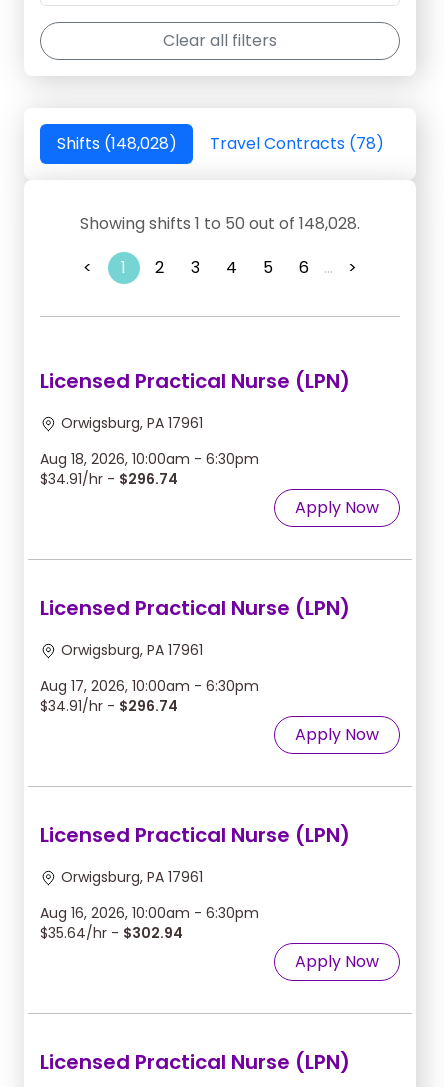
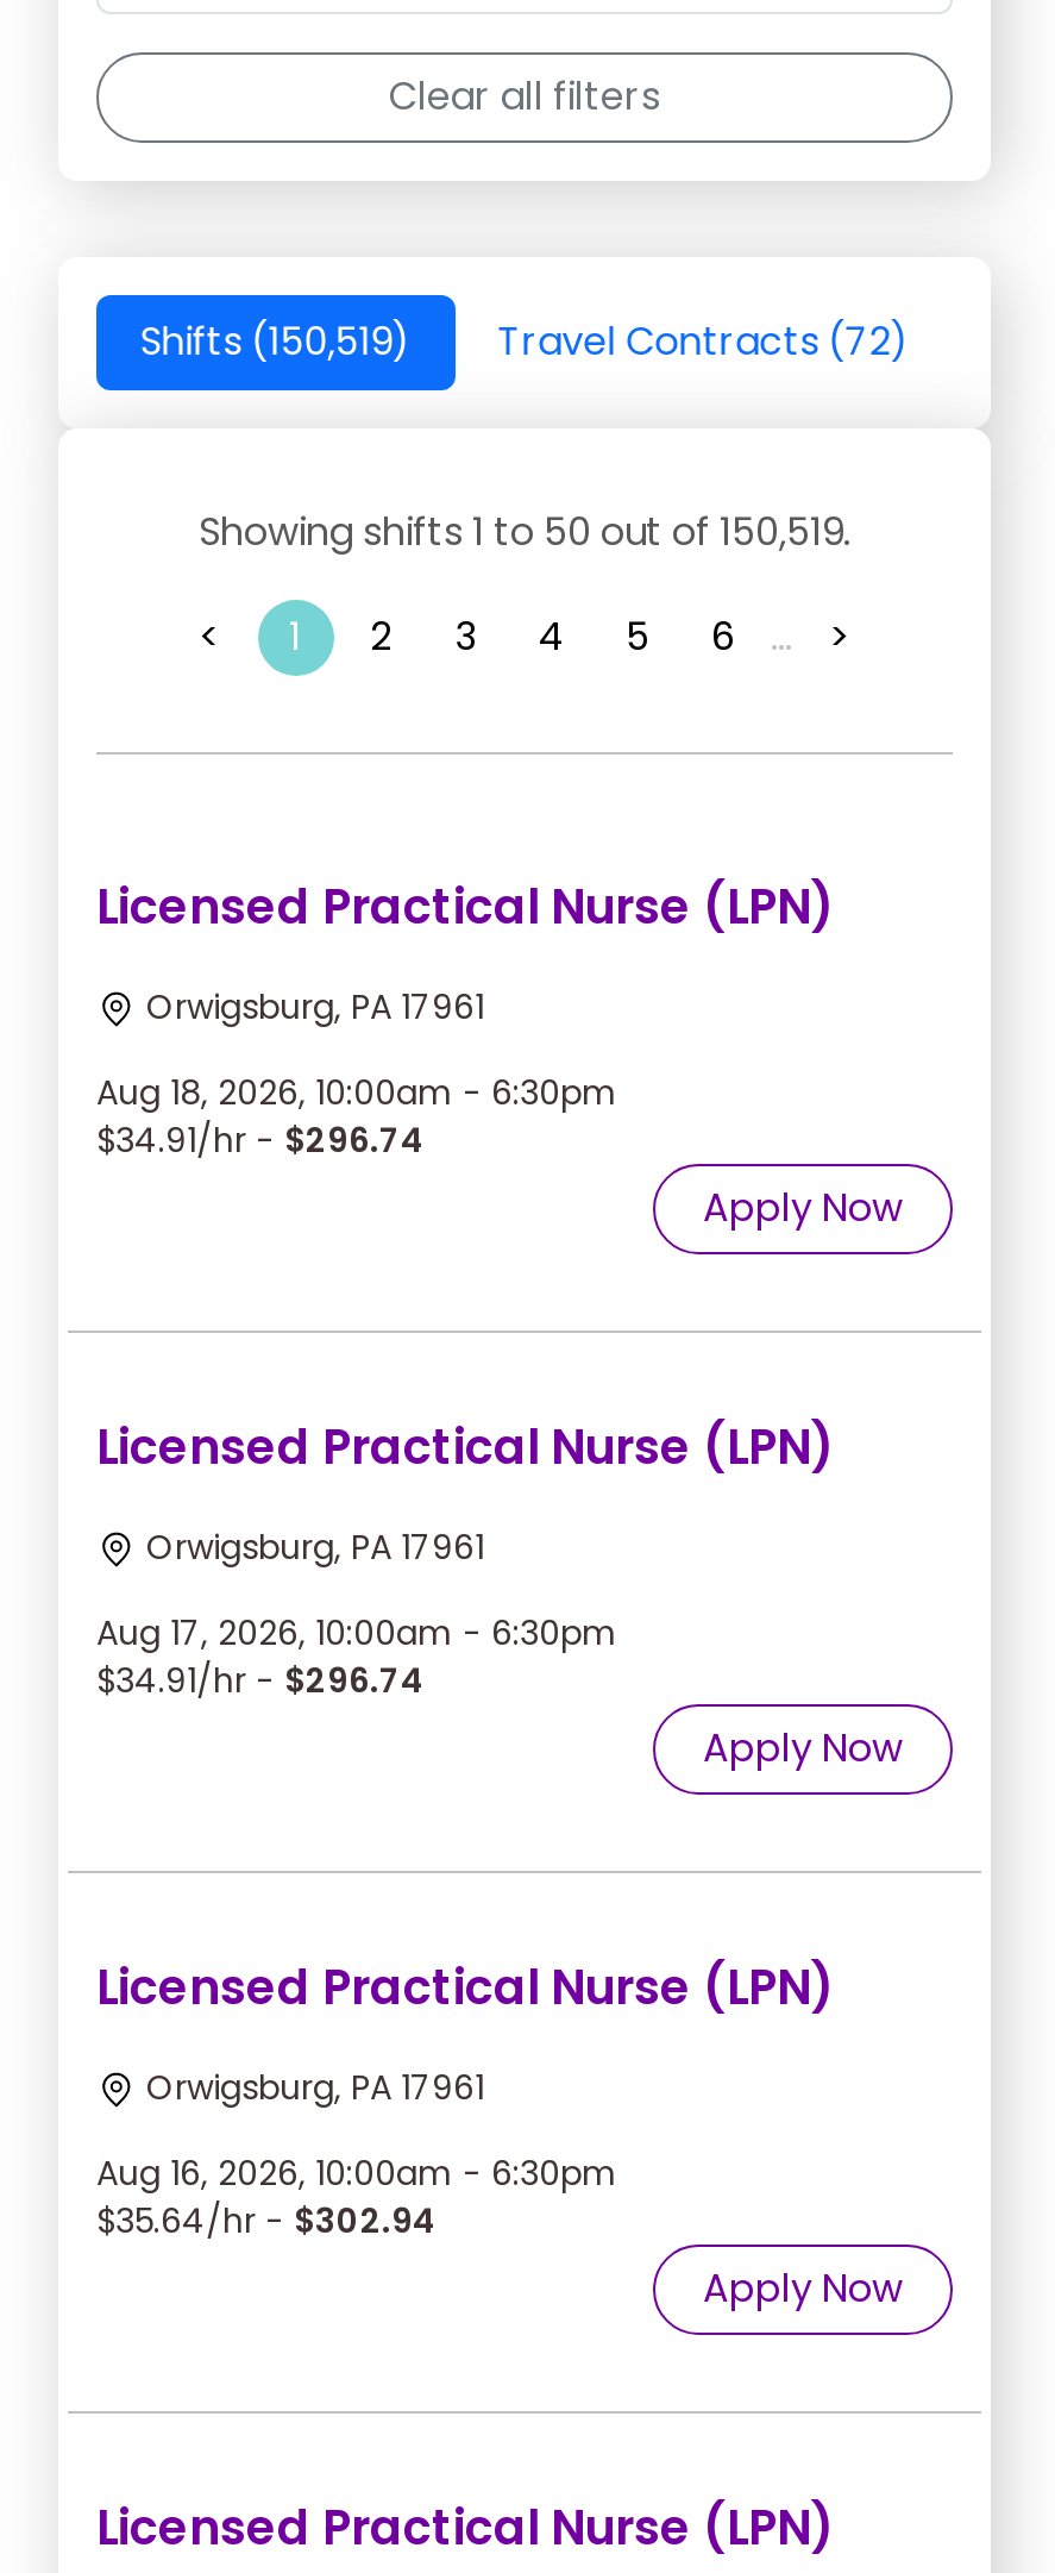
[56,132,176,155] Shifts (148,028) -> [140,315,411,369] Shifts (150,519)
[209,132,383,155] Travel Contracts (78) -> [498,315,909,369] Travel Contracts (72)
[80,212,360,235] Showing shifts 1 to 50 out of 148,028. -> [199,505,850,560] Showing shifts 1 to 50 out of 150,519.

